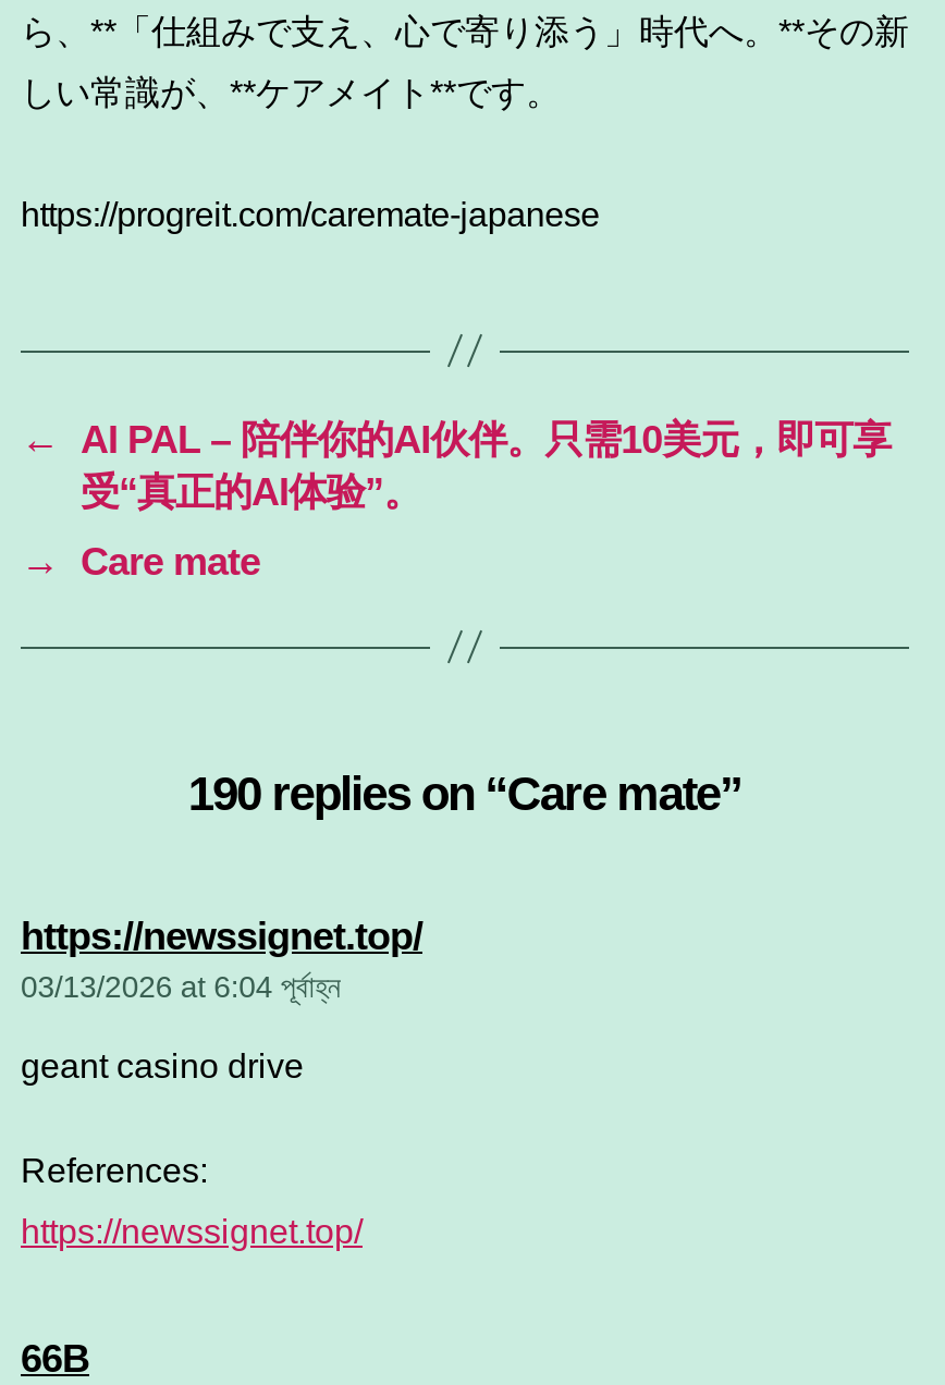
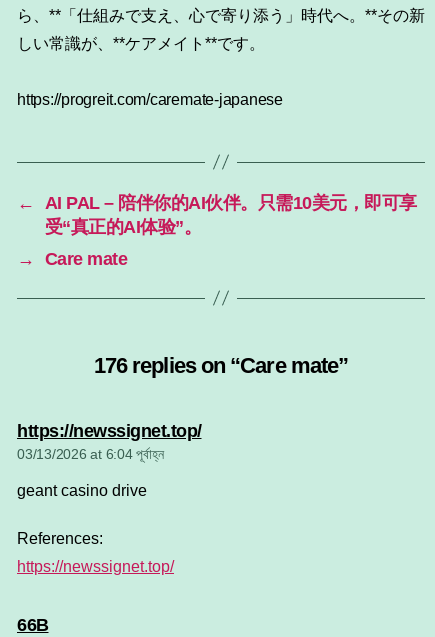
[188,765,742,820] 190 replies on “Care mate” -> [94,352,348,377] 176 replies on “Care mate”

